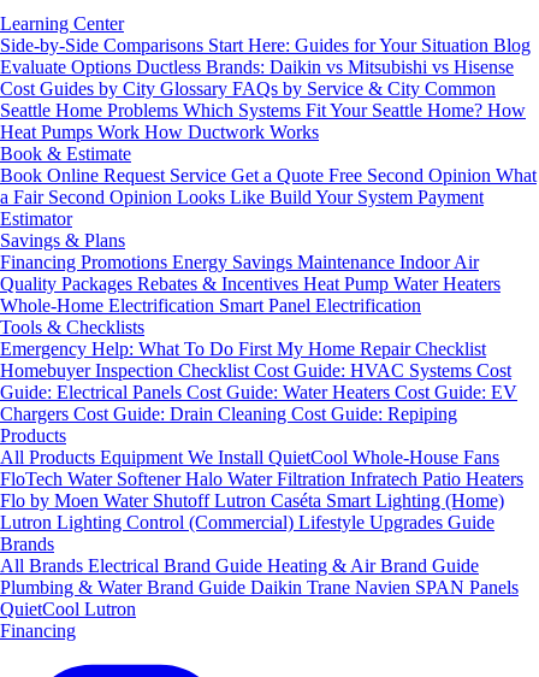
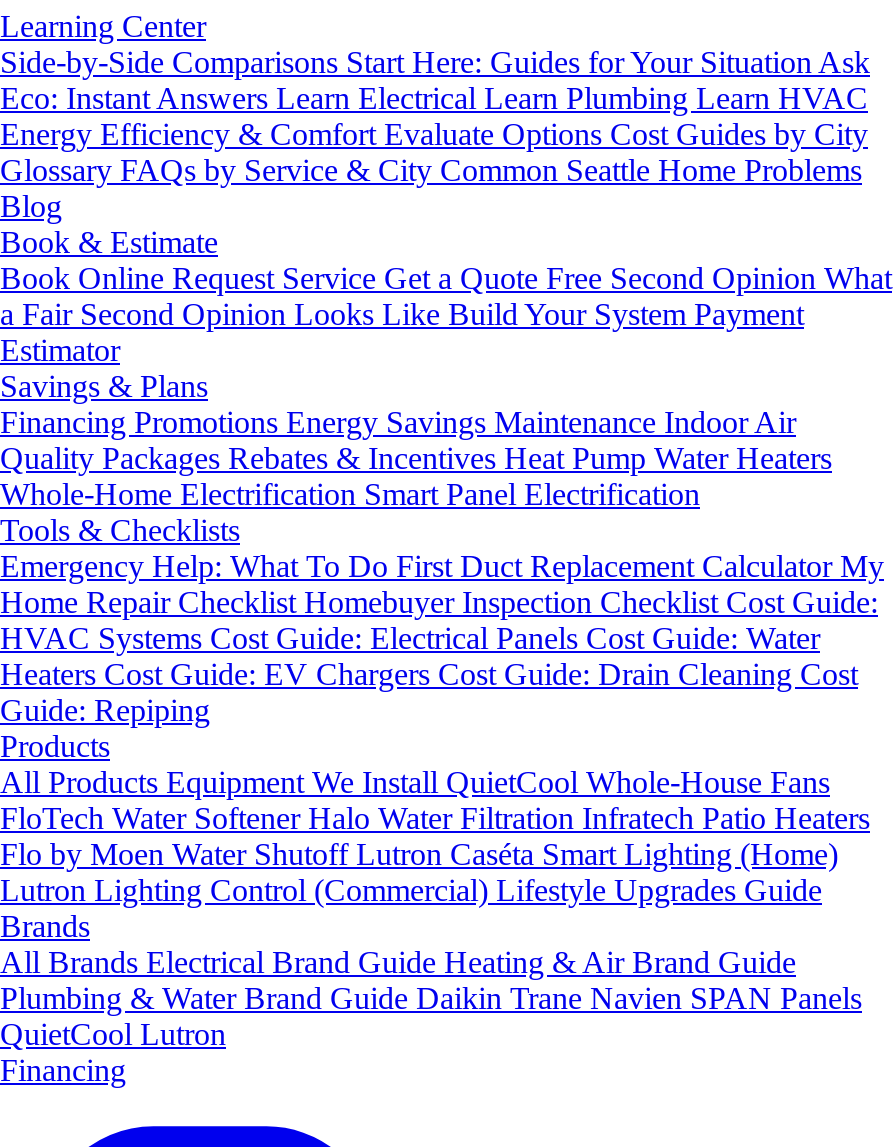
[0,35,531,142] Side-by-Side Comparisons Start Here: Guides for Your Situation Blog | Evaluate Options Ductless Brands: Daikin vs Mitsubishi vs Hisense | Cost Guides by City Glossary FAQs by Service & City Common | Seattle Home Problems Which Systems Fit Your Seattle Home? How | Heat Pumps Work How Ductwork Works -> [0,45,870,223] Side-by-Side Comparisons Start Here: Guides for Your Situation Ask | Eco: Instant Answers Learn Electrical Learn Plumbing Learn HVAC | Energy Efficiency & Comfort Evaluate Options Cost Guides by City | Glossary FAQs by Service & City Common Seattle Home Problems | Blog
[0,338,517,424] Emergency Help: What To Do First My Home Repair Checklist | Homebuyer Inspection Checklist Cost Guide: HVAC Systems Cost | Guide: Electrical Panels Cost Guide: Water Heaters Cost Guide: EV | Chargers Cost Guide: Drain Cleaning Cost Guide: Repiping -> [0,549,884,727] Emergency Help: What To Do First Duct Replacement Calculator My | Home Repair Checklist Homebuyer Inspection Checklist Cost Guide: | HVAC Systems Cost Guide: Electrical Panels Cost Guide: Water | Heaters Cost Guide: EV Chargers Cost Guide: Drain Cleaning Cost | Guide: Repiping

